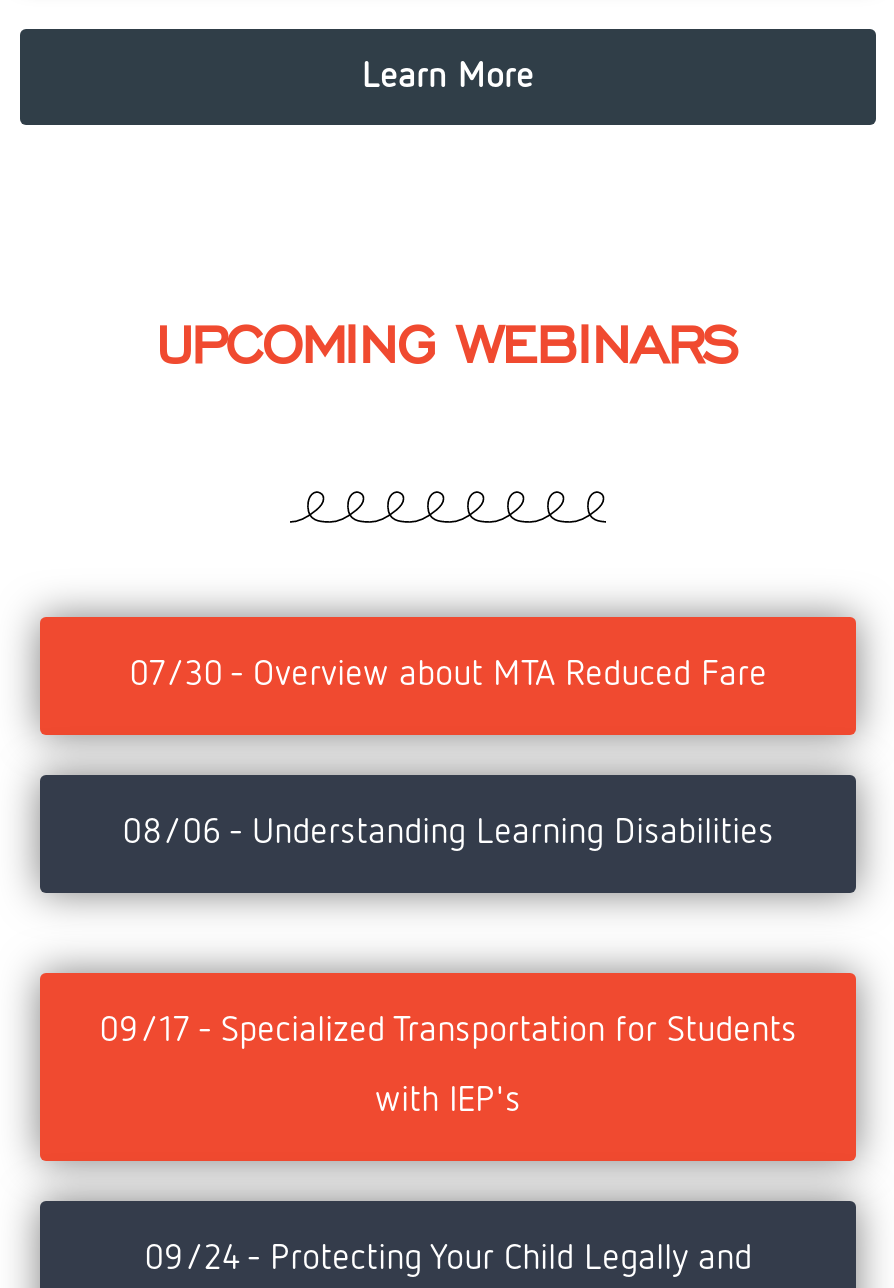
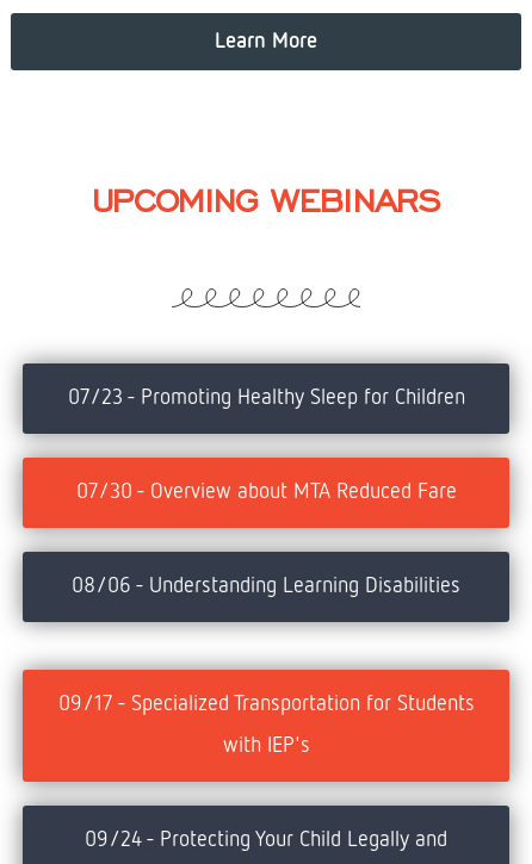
none -> [67,388,465,409] 07/23 - Promoting Healthy Sleep for Children

